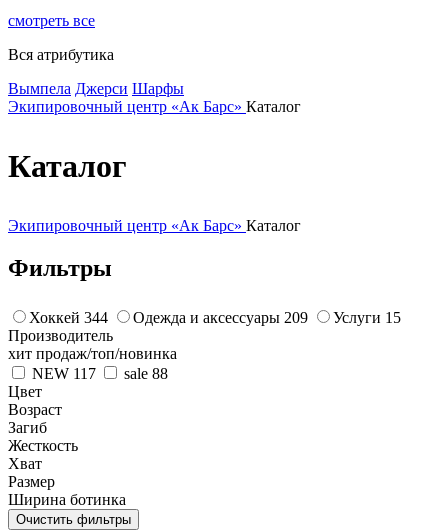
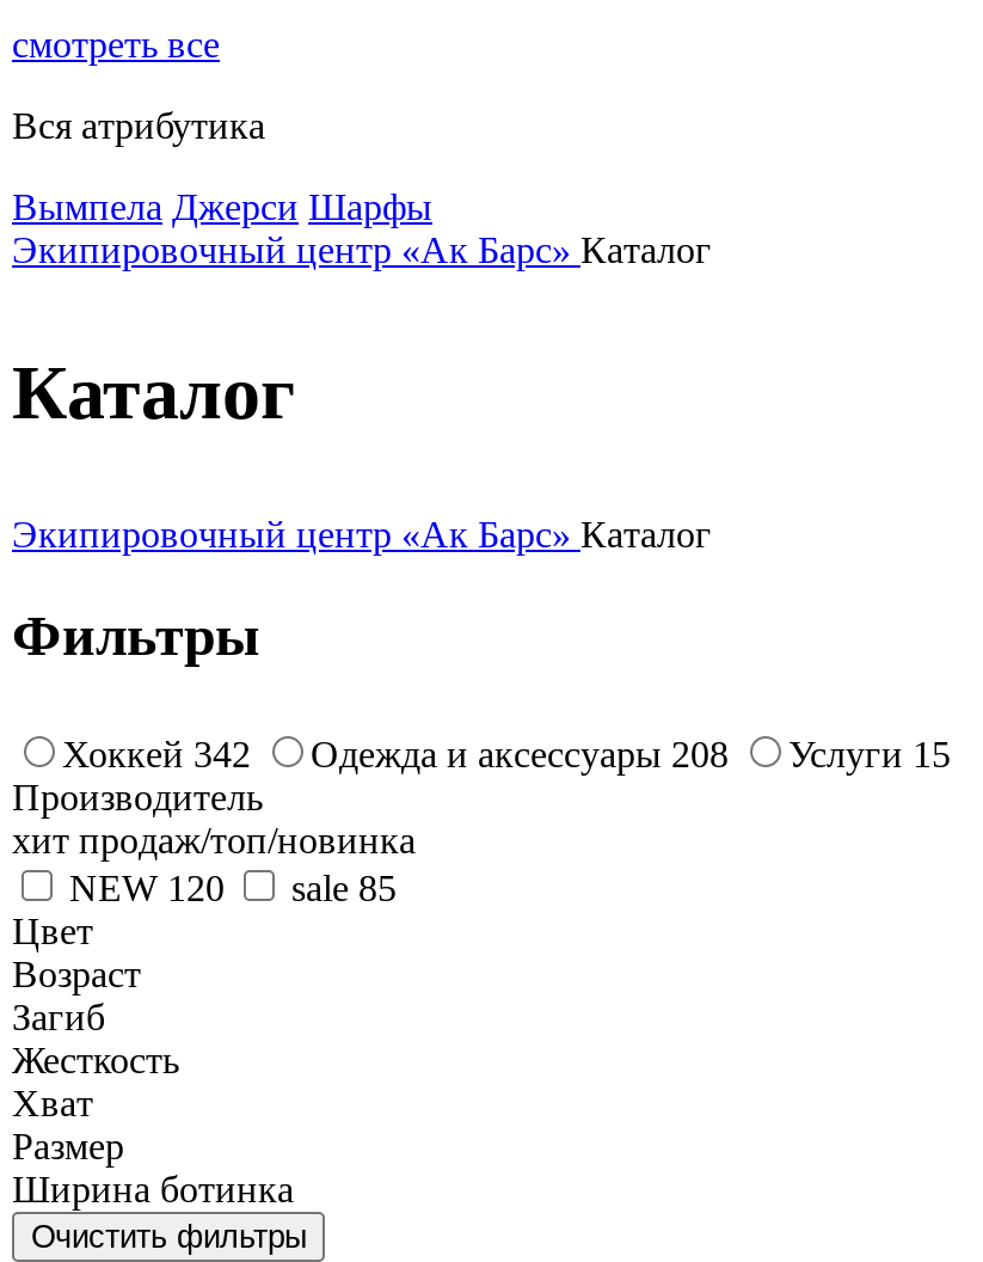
[29,308,108,325] Хоккей 344 -> [62,733,251,773] Хоккей 342
[133,308,308,325] Одежда и аксессуары 209 -> [311,733,729,773] Одежда и аксессуары 208
[32,364,96,381] NEW 117 -> [69,866,225,907] NEW 120
[124,364,168,381] sale 88 -> [291,866,397,907] sale 85

